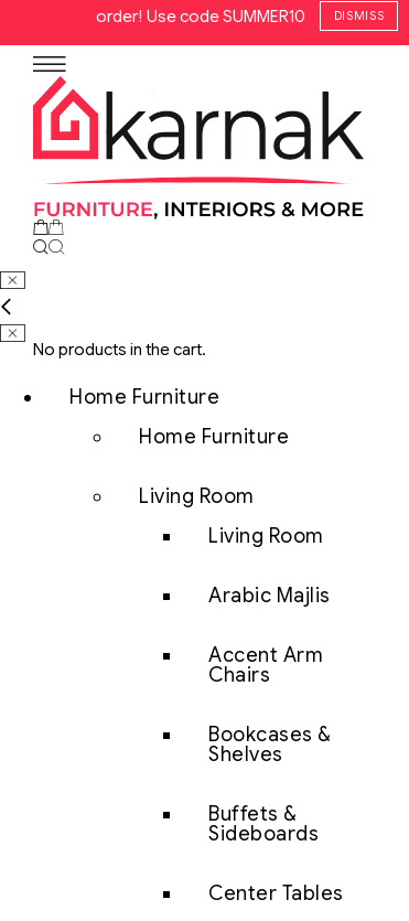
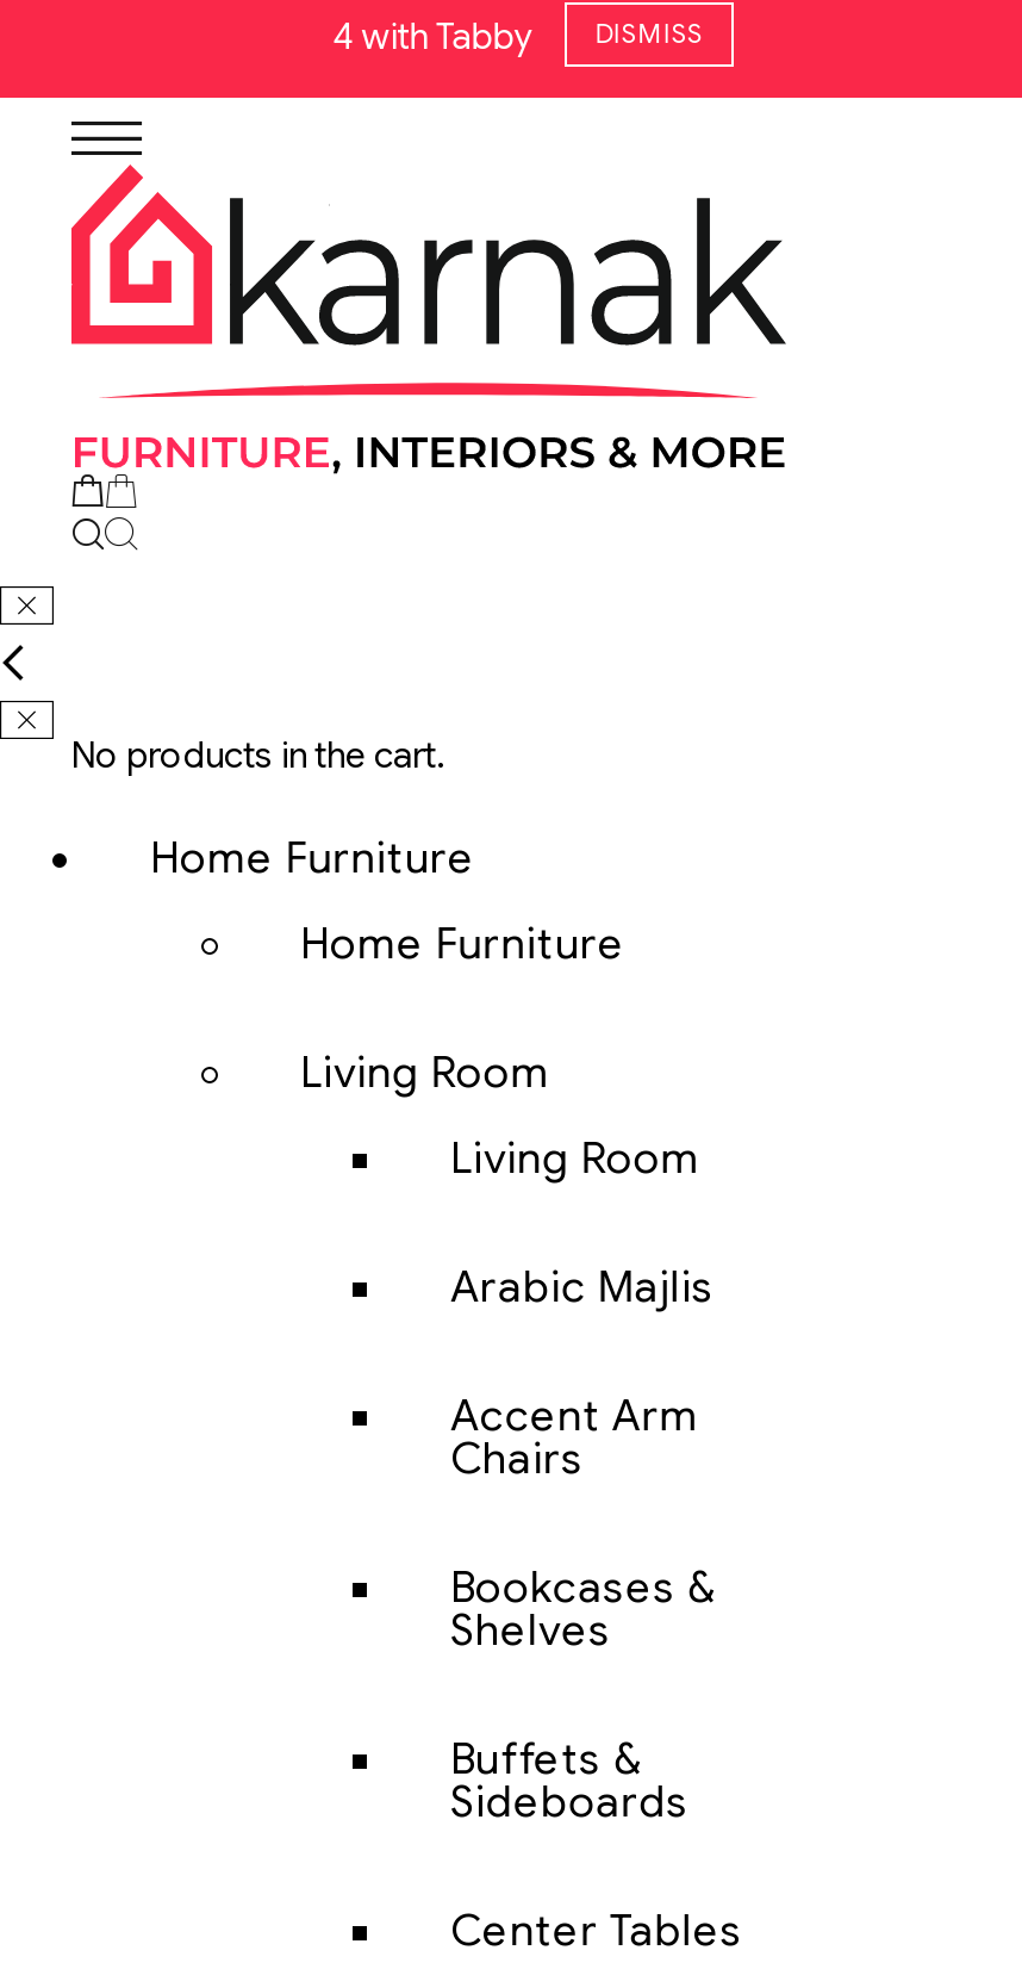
[96,7,308,27] order! Use code SUMMER10 -> [333,15,540,58] 4 with Tabby

